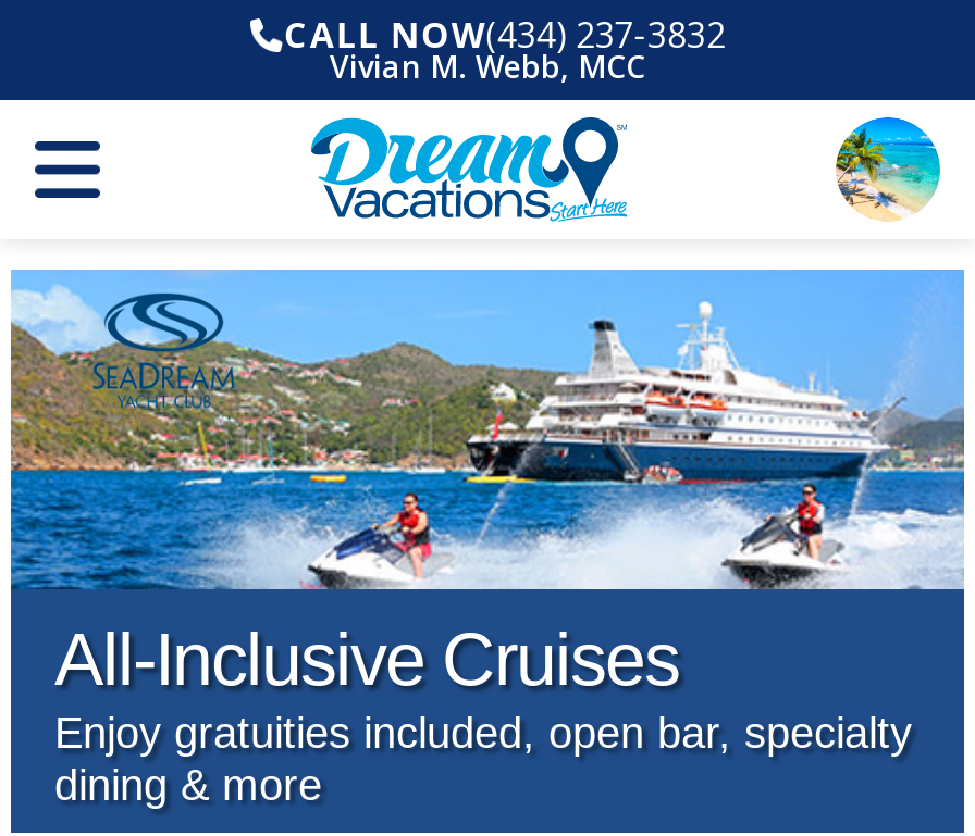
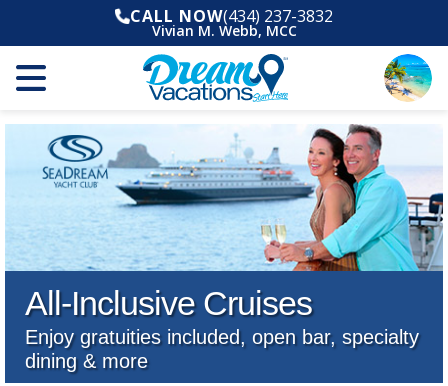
[9,267,966,591] [image] -> [5,124,443,272] [image]

